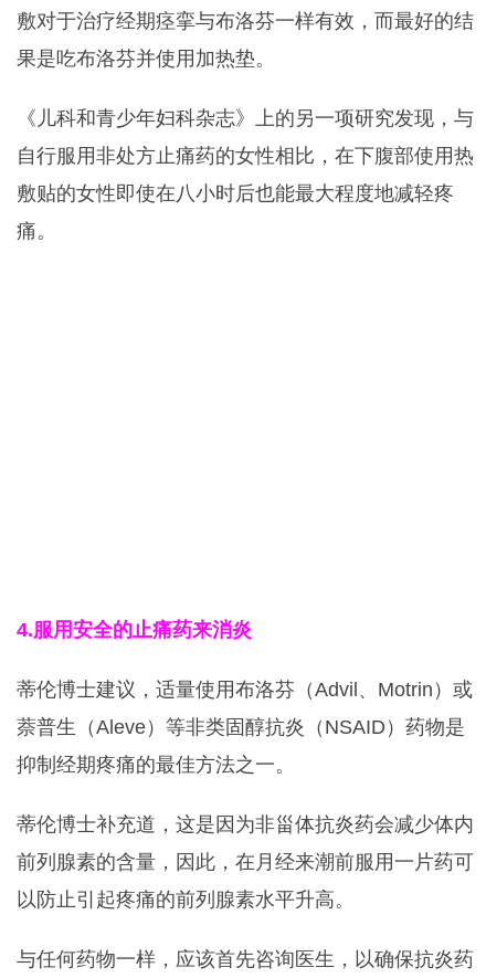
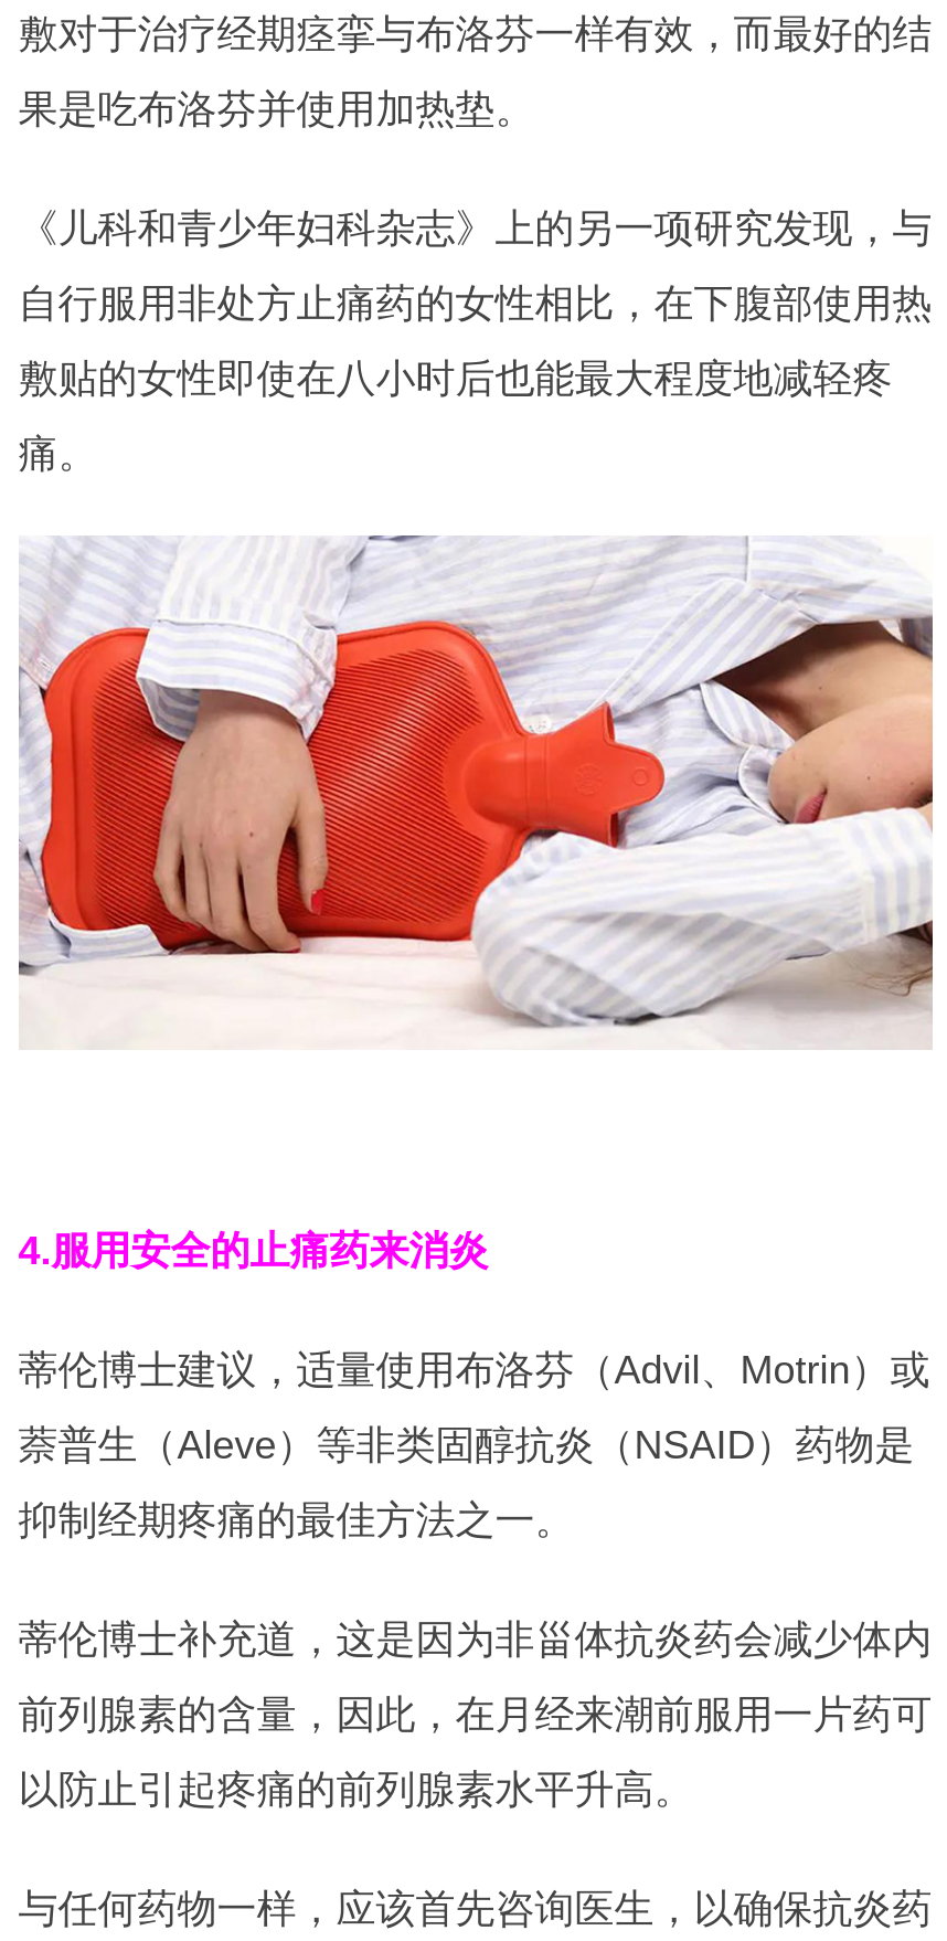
none -> [17,533,935,1048] [image]

